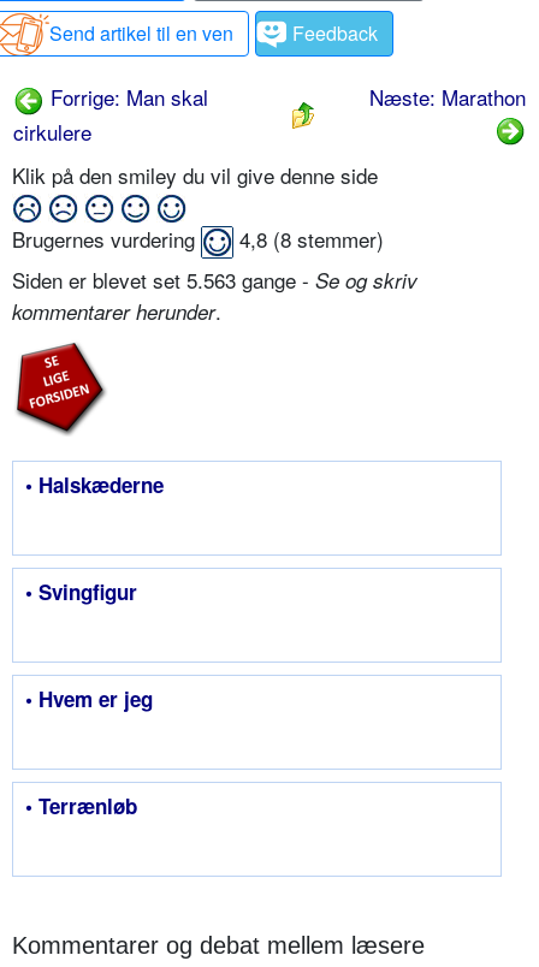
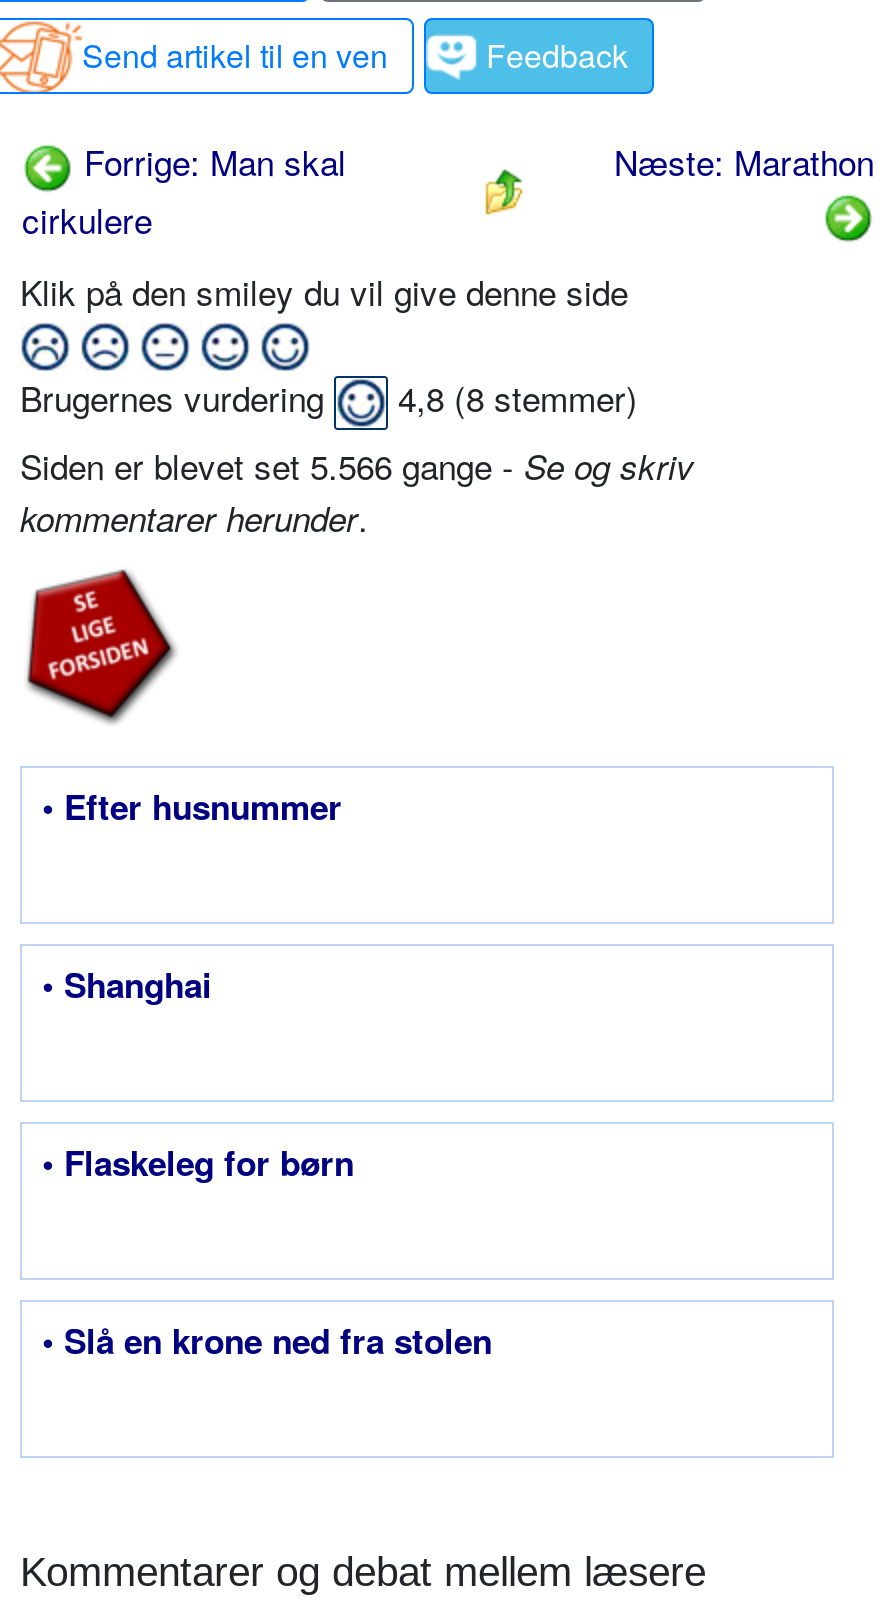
[12,265,417,295] Siden er blevet set 5.563 gange - Se og skriv -> [20,440,694,490] Siden er blevet set 5.566 gange - Se og skriv
[25,470,164,499] • Halskæderne -> [42,782,342,830] • Efter husnummer
[25,577,137,606] • Svingfigur -> [42,960,212,1008] • Shanghai
[25,684,153,713] • Hvem er jeg -> [42,1138,354,1186] • Flaskeleg for børn
[25,792,137,820] • Terrænløb -> [42,1316,492,1364] • Slå en krone ned fra stolen

